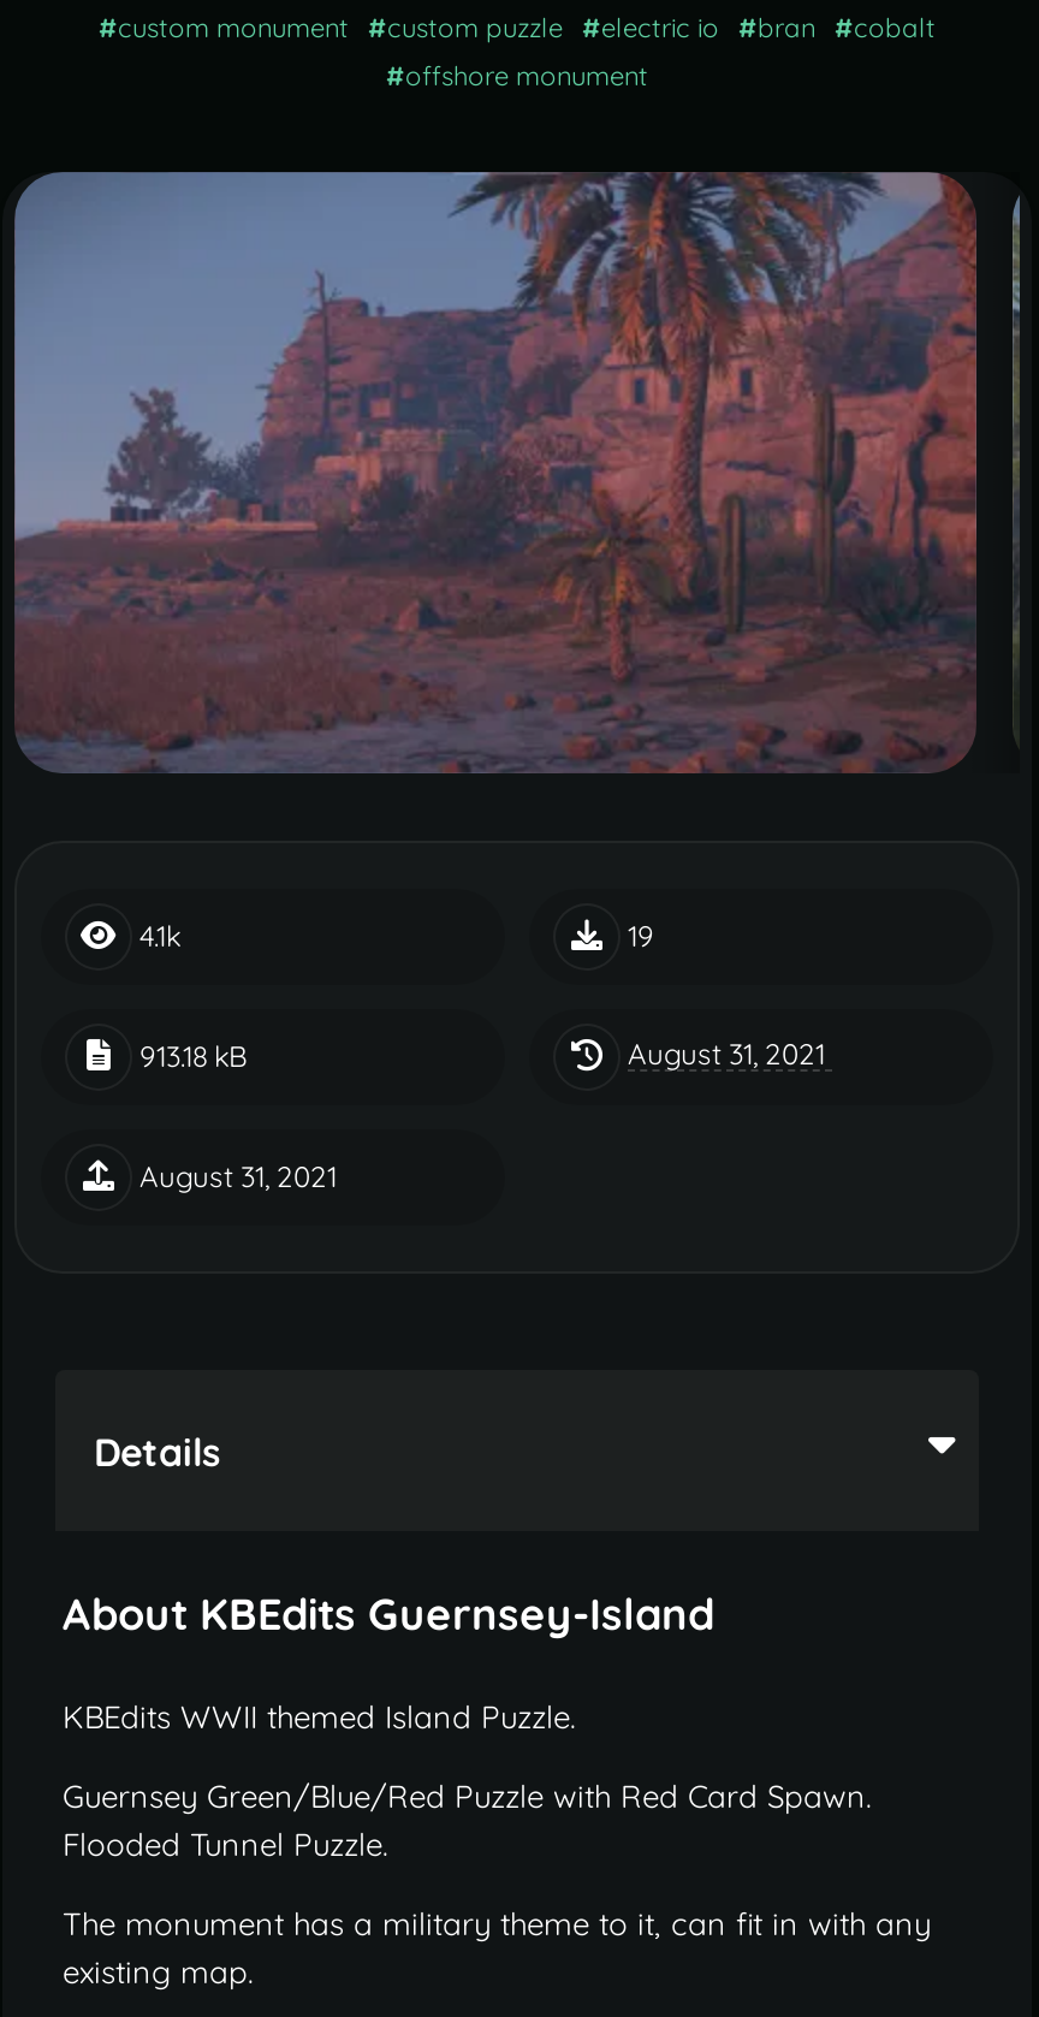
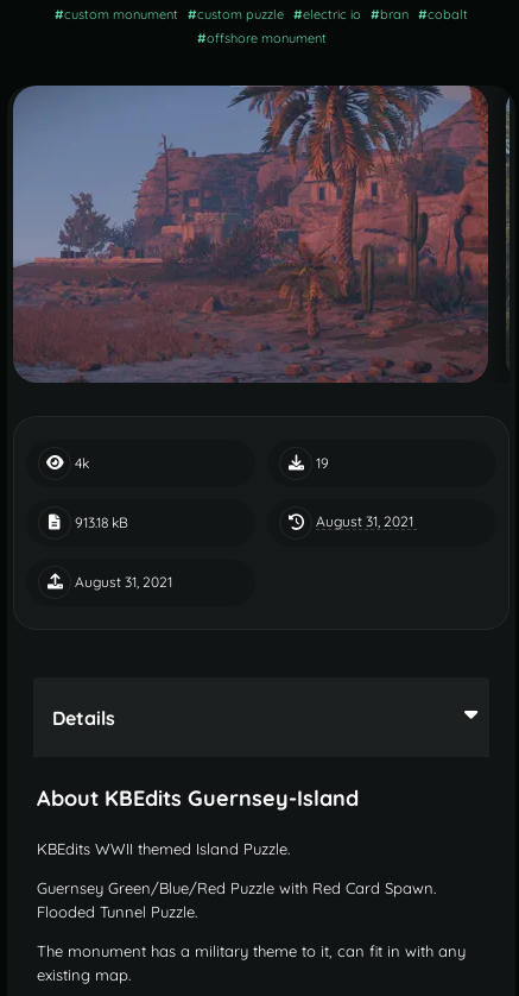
[139,918,180,954] 4.1k -> [75,454,89,472] 4k

